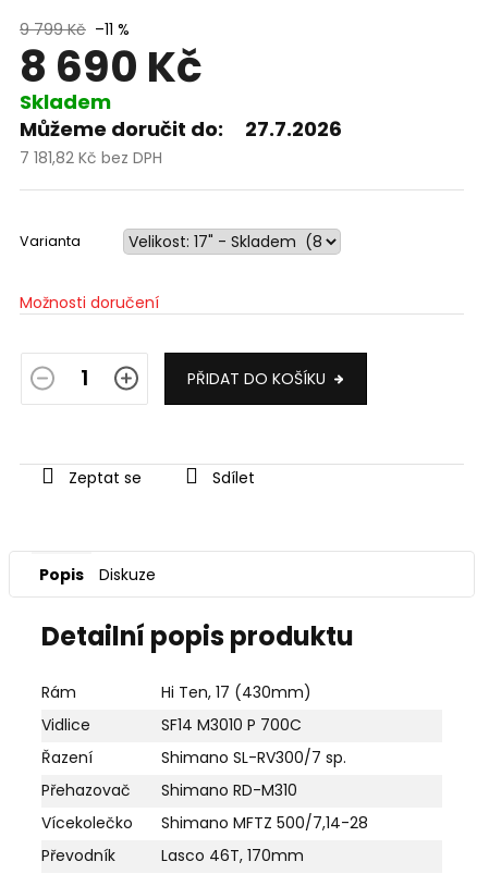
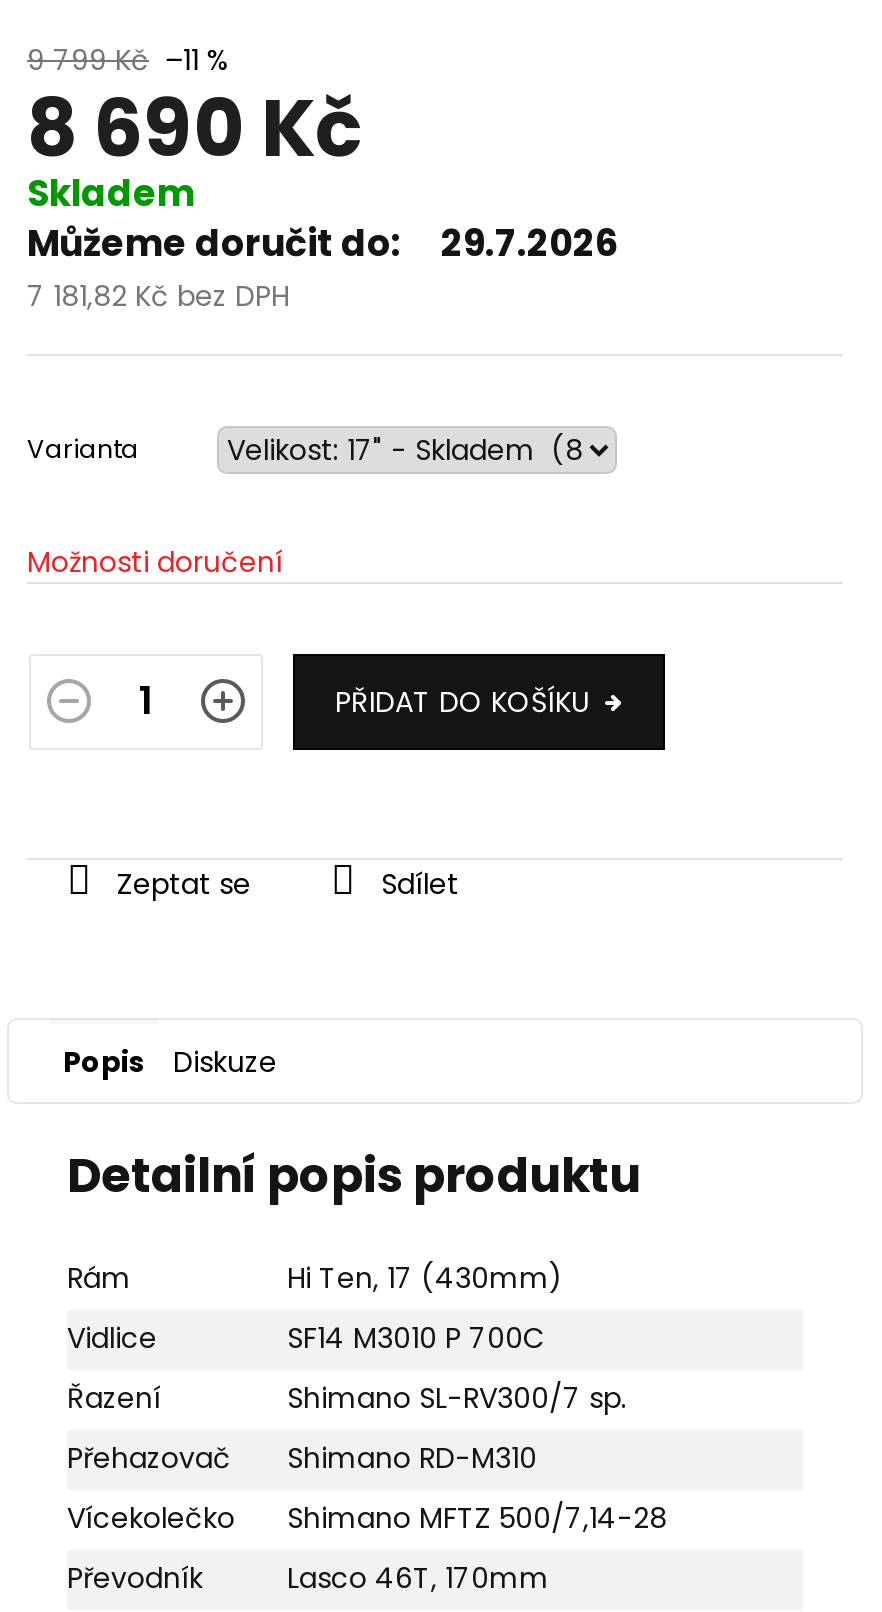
[20,115,342,142] Můžeme doručit do: 27.7.2026 -> [27,217,619,267] Můžeme doručit do: 29.7.2026

